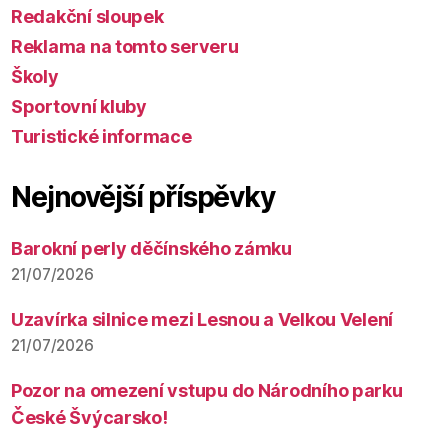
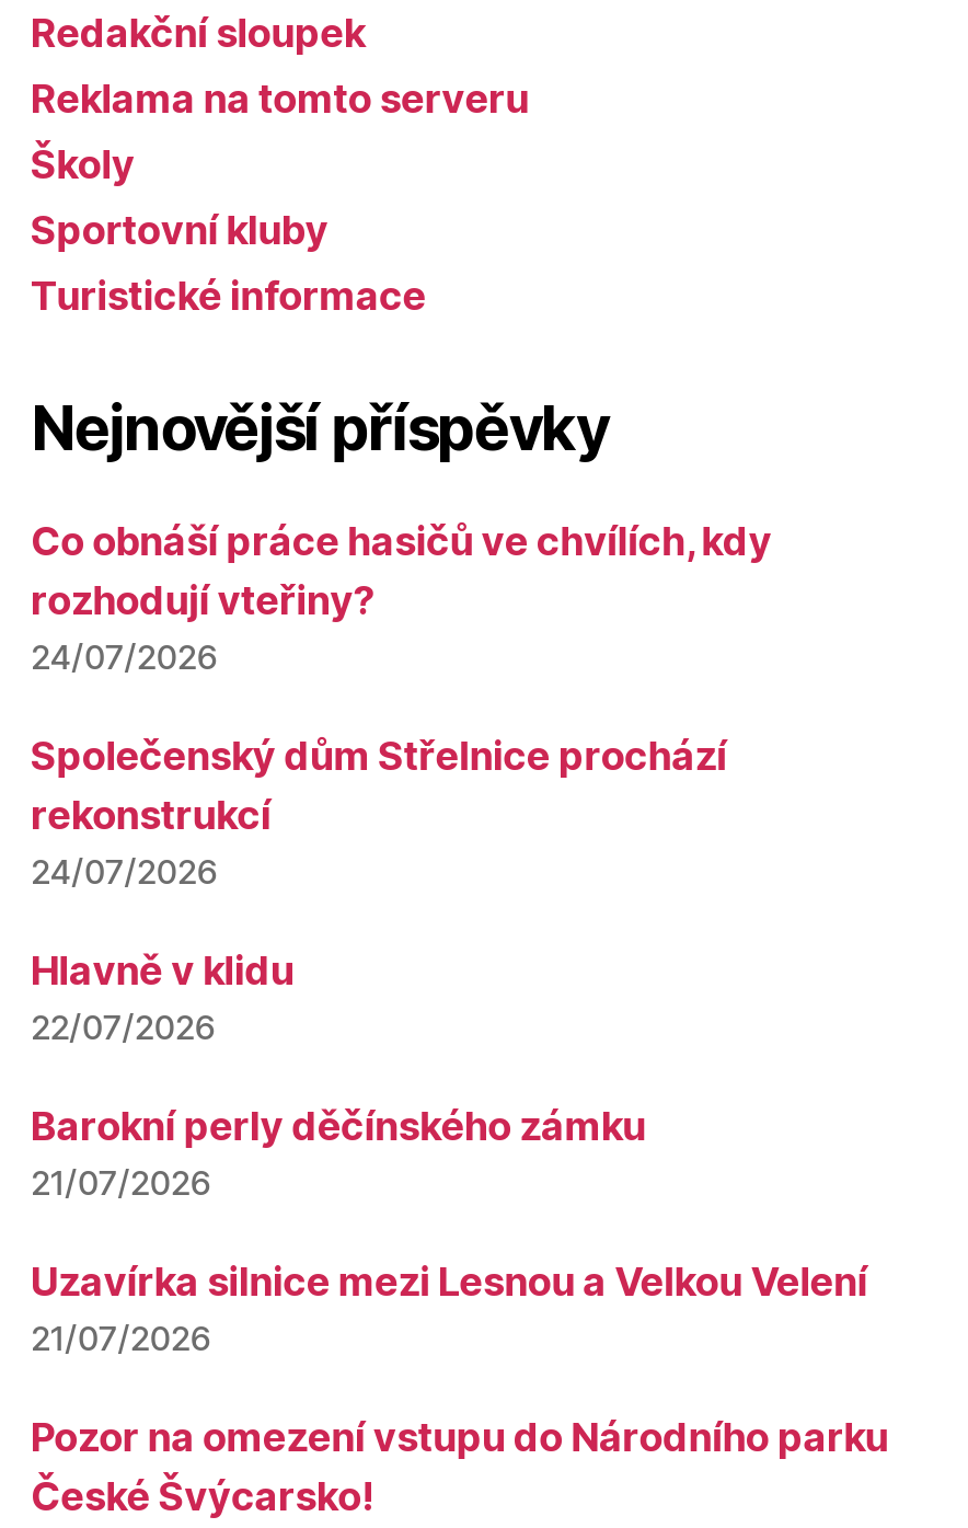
none -> [31,518,772,1048] Co obnáší práce hasičů ve chvílích, kdy | rozhodují vteřiny? | 24/07/2026 | Společenský dům Střelnice prochází | rekonstrukcí | 24/07/2026 | Hlavně v klidu | 22/07/2026

